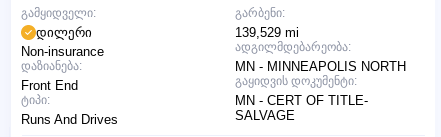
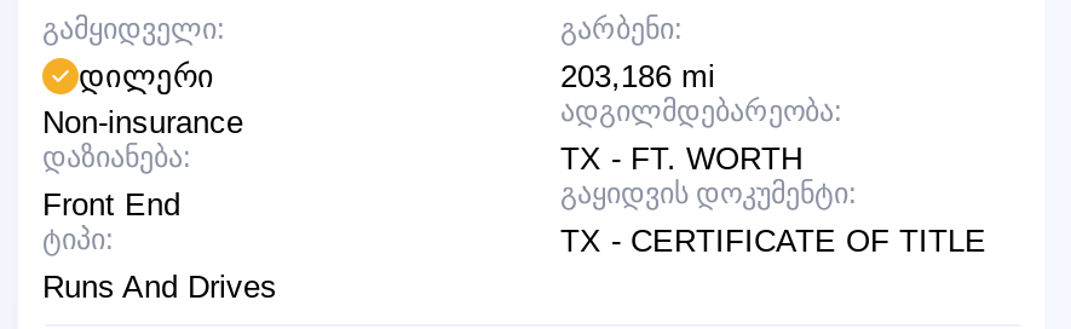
[235,25,299,40] 139,529 mi -> [560,58,715,94] 203,186 mi
[235,59,406,74] MN - MINNEAPOLIS NORTH -> [560,140,802,177] TX - FT. WORTH
[235,93,368,123] MN - CERT OF TITLE- | SALVAGE -> [560,223,986,259] TX - CERTIFICATE OF TITLE

